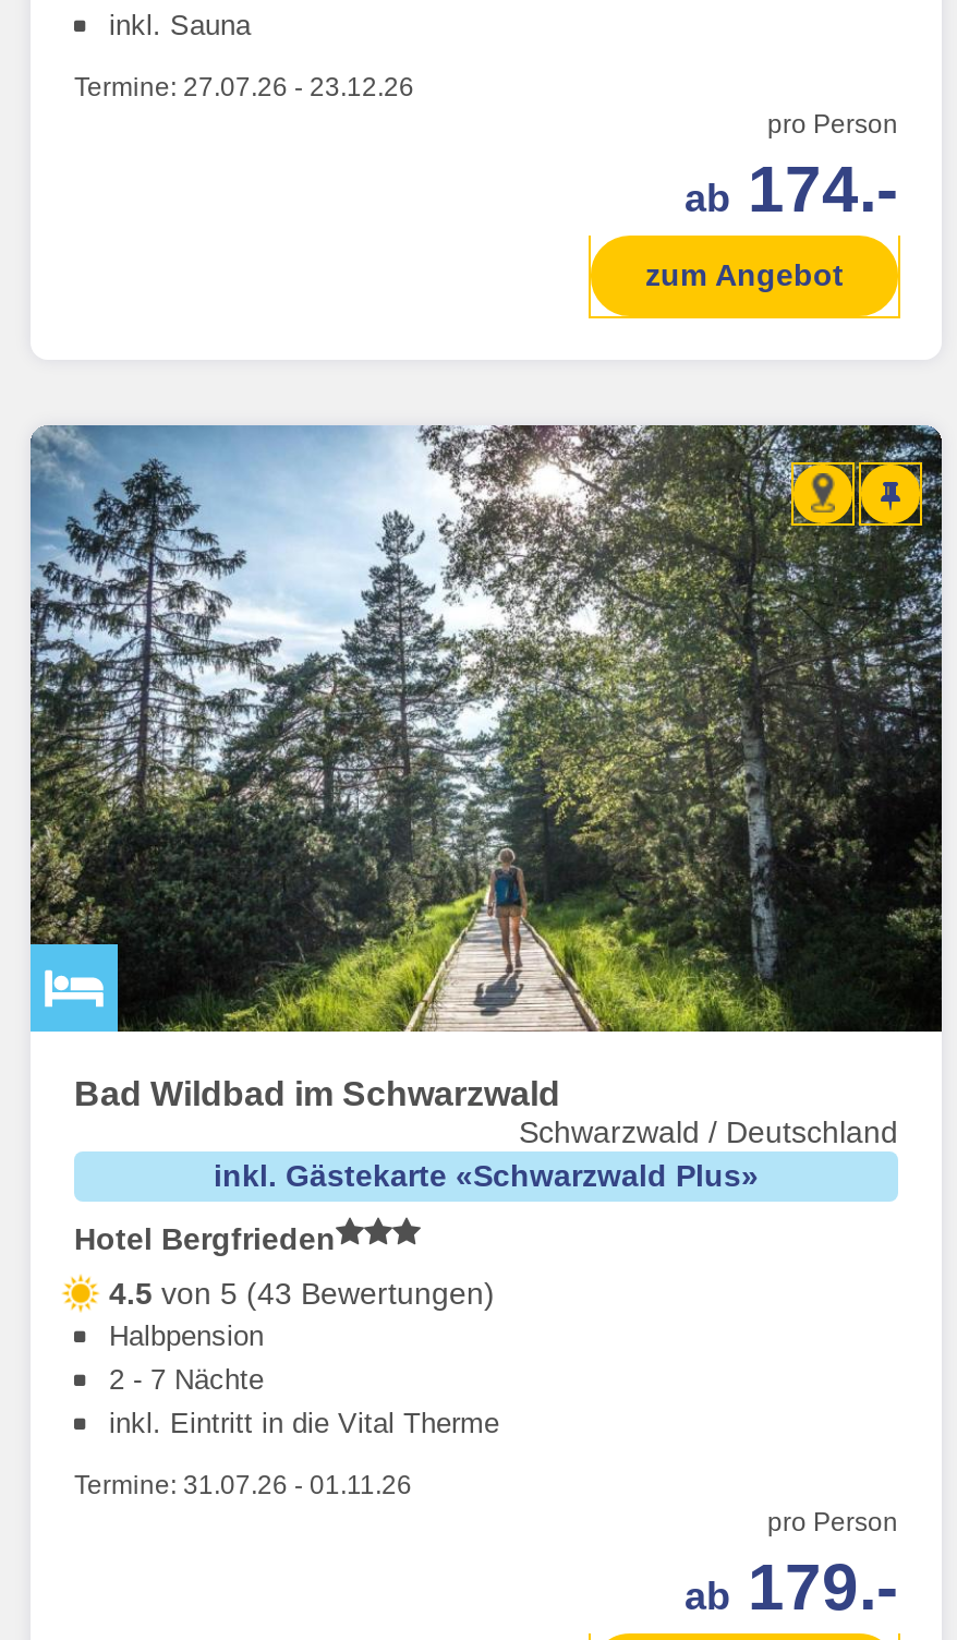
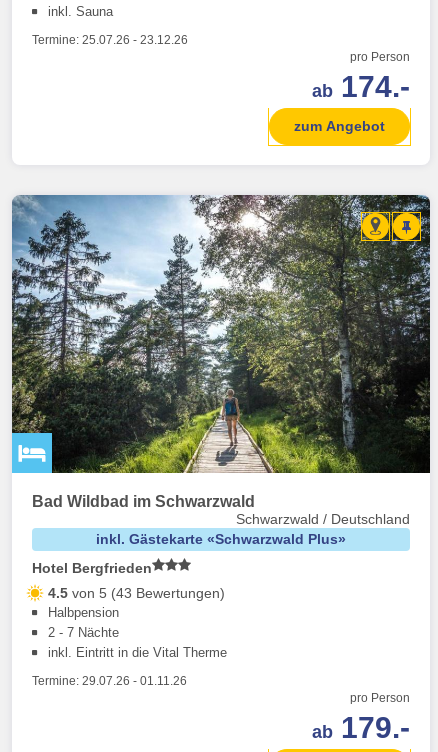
[74,71,414,102] Termine: 27.07.26 - 23.12.26 -> [32,33,188,47] Termine: 25.07.26 - 23.12.26
[74,1471,412,1501] Termine: 31.07.26 - 01.11.26 -> [32,674,187,688] Termine: 29.07.26 - 01.11.26

